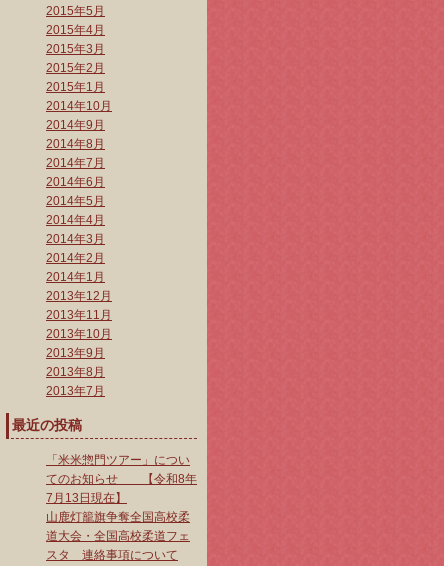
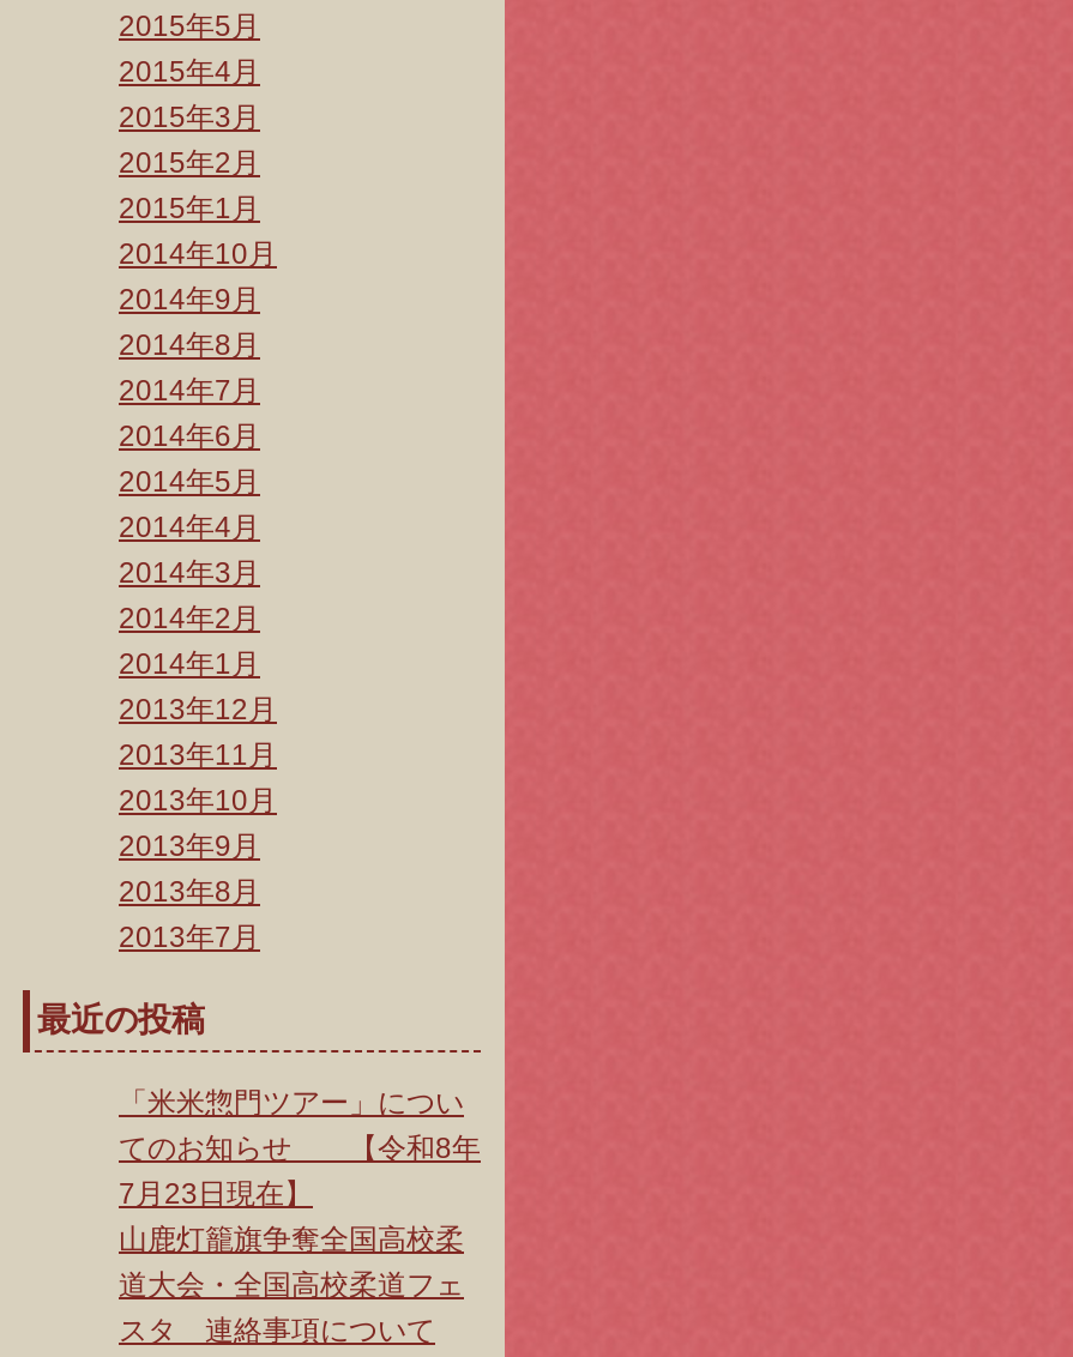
[46,491,127,505] 7月13日現在】 -> [119,1176,313,1210] 7月23日現在】

